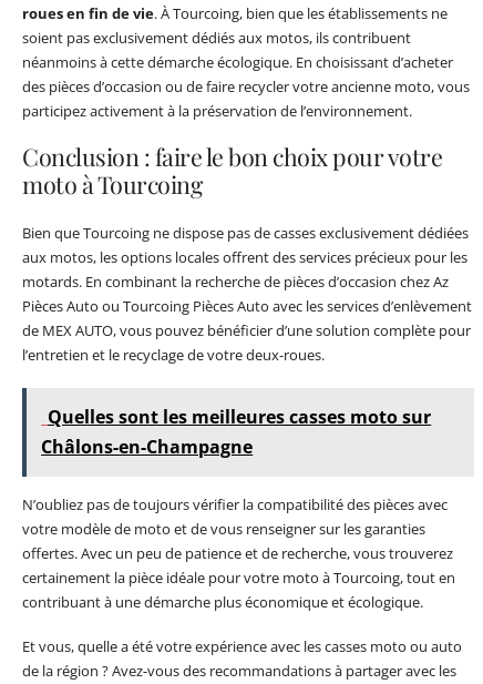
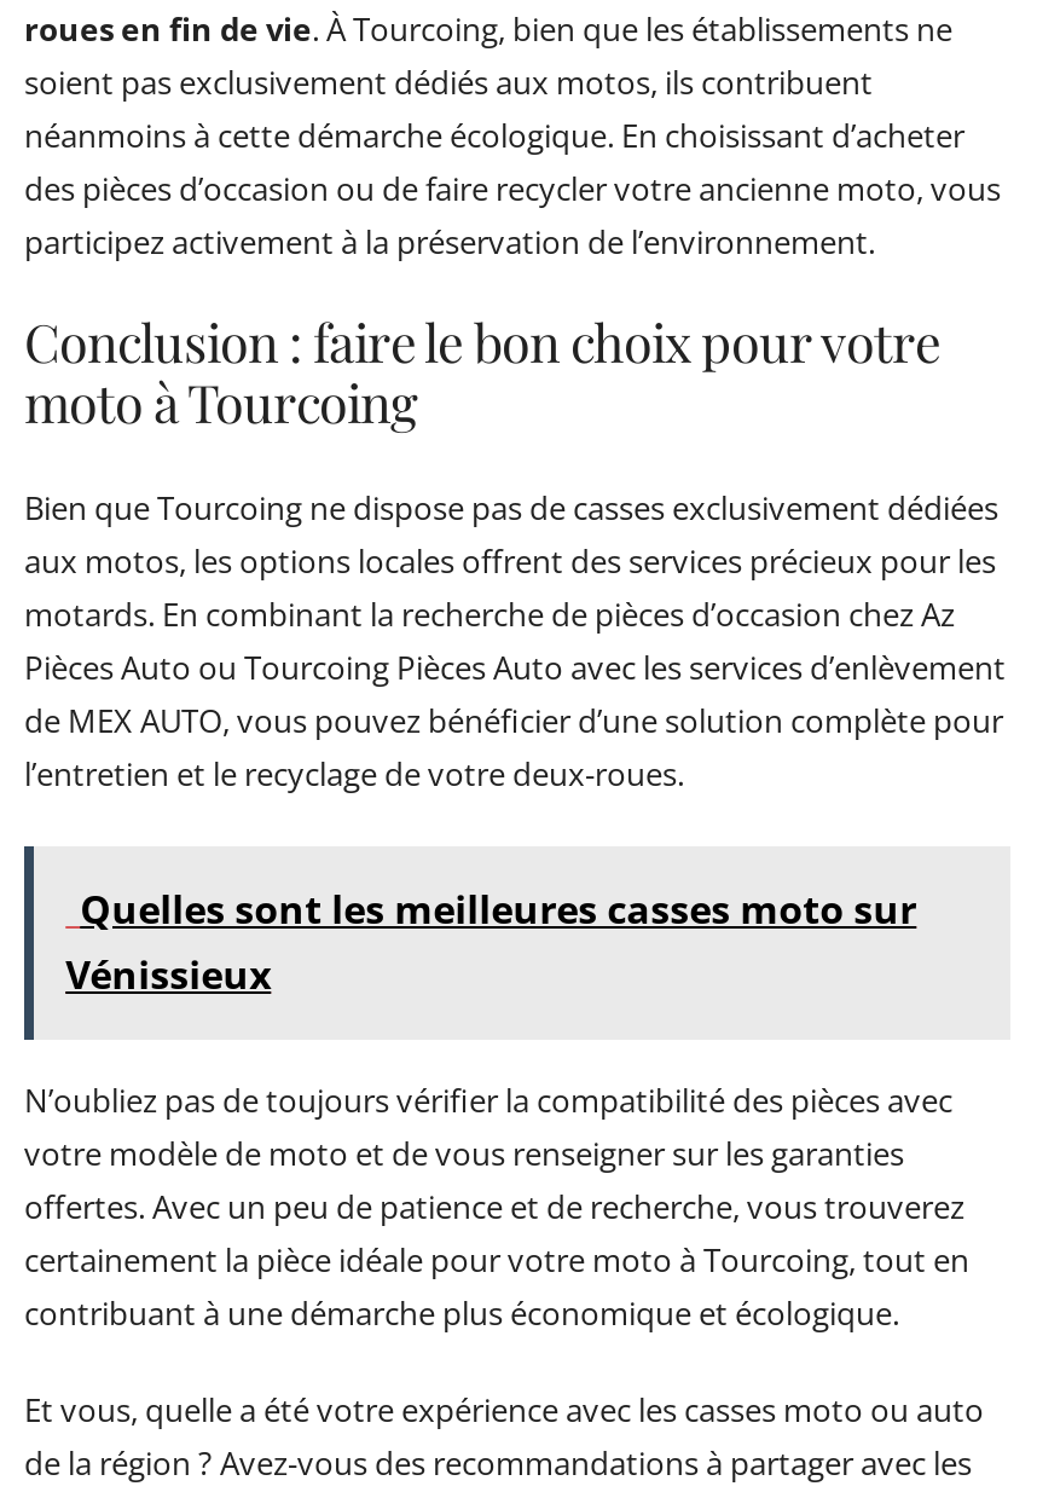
[41,435,253,459] Châlons-en-Champagne -> [66,949,271,1002] Vénissieux

